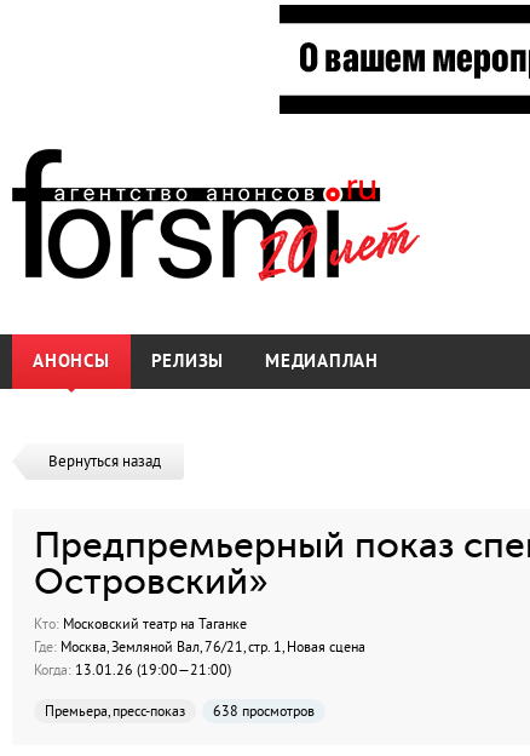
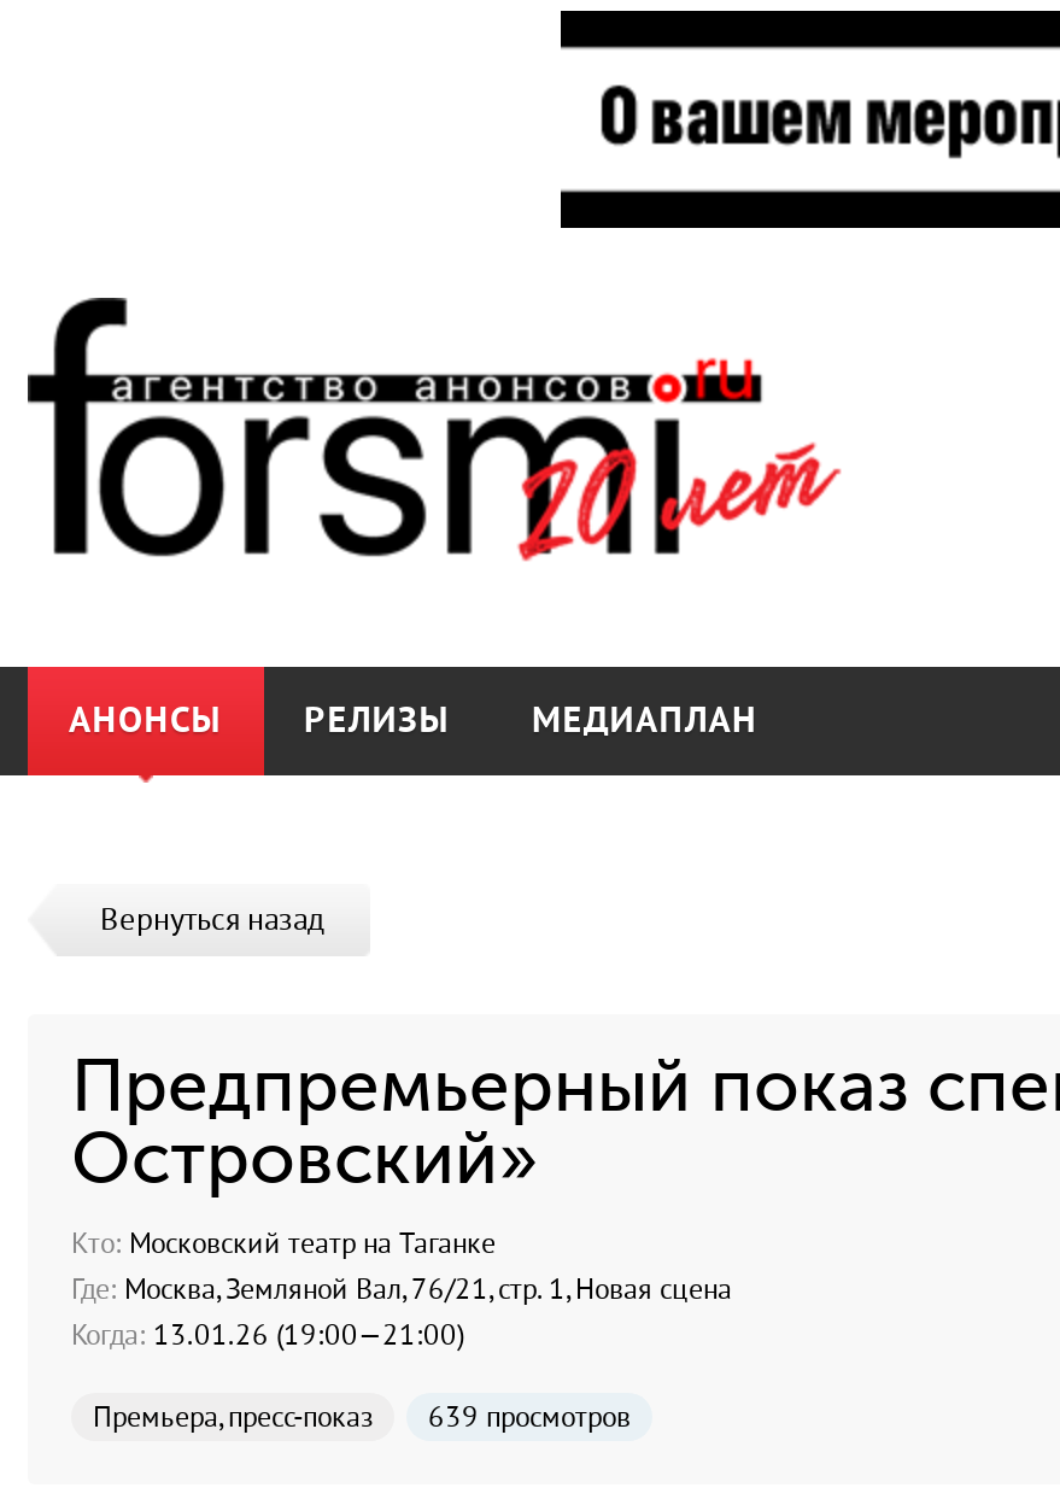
[45,703,315,720] Премьера, пресс-показ 638 просмотров -> [93,1400,631,1434] Премьера, пресс-показ 639 просмотров

